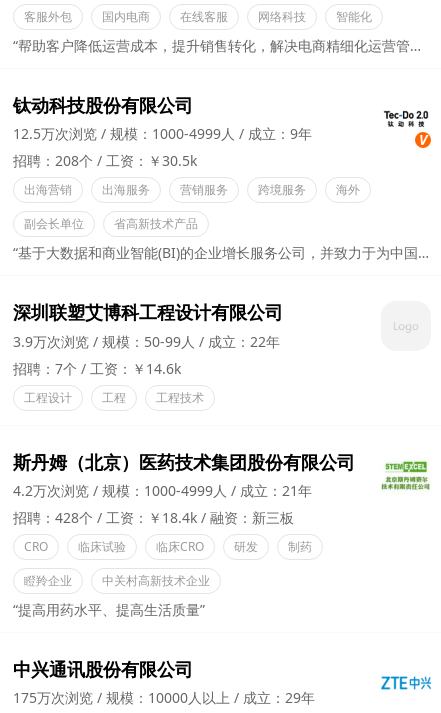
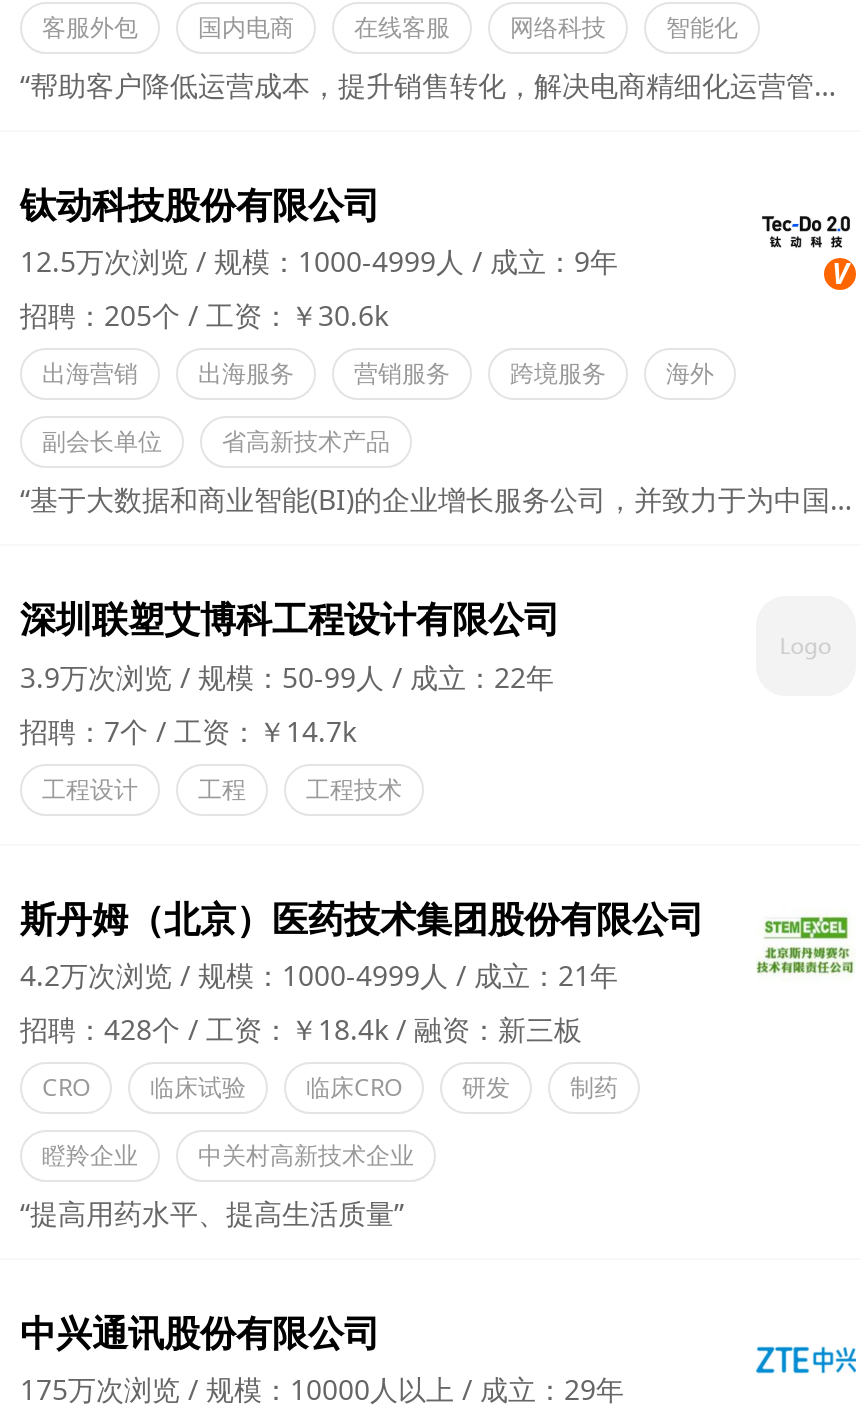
[13,151,93,170] 招聘：208个 -> [20,296,180,334] 招聘：205个
[106,151,197,170] 工资：￥30.5k -> [206,296,388,334] 工资：￥30.6k
[13,358,181,377] 招聘：7个 工资：￥14.6k -> [20,711,356,749] 招聘：7个 工资：￥14.7k

